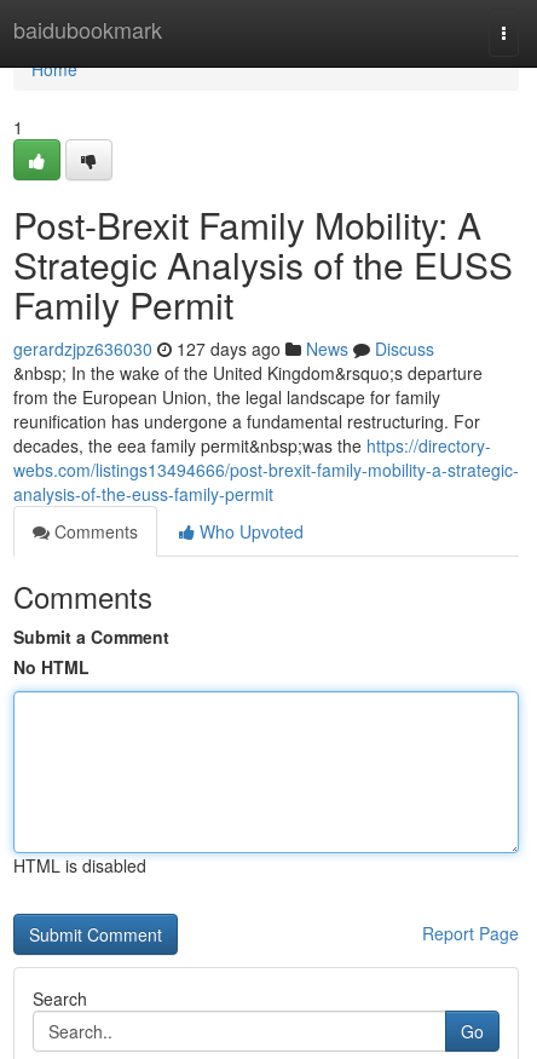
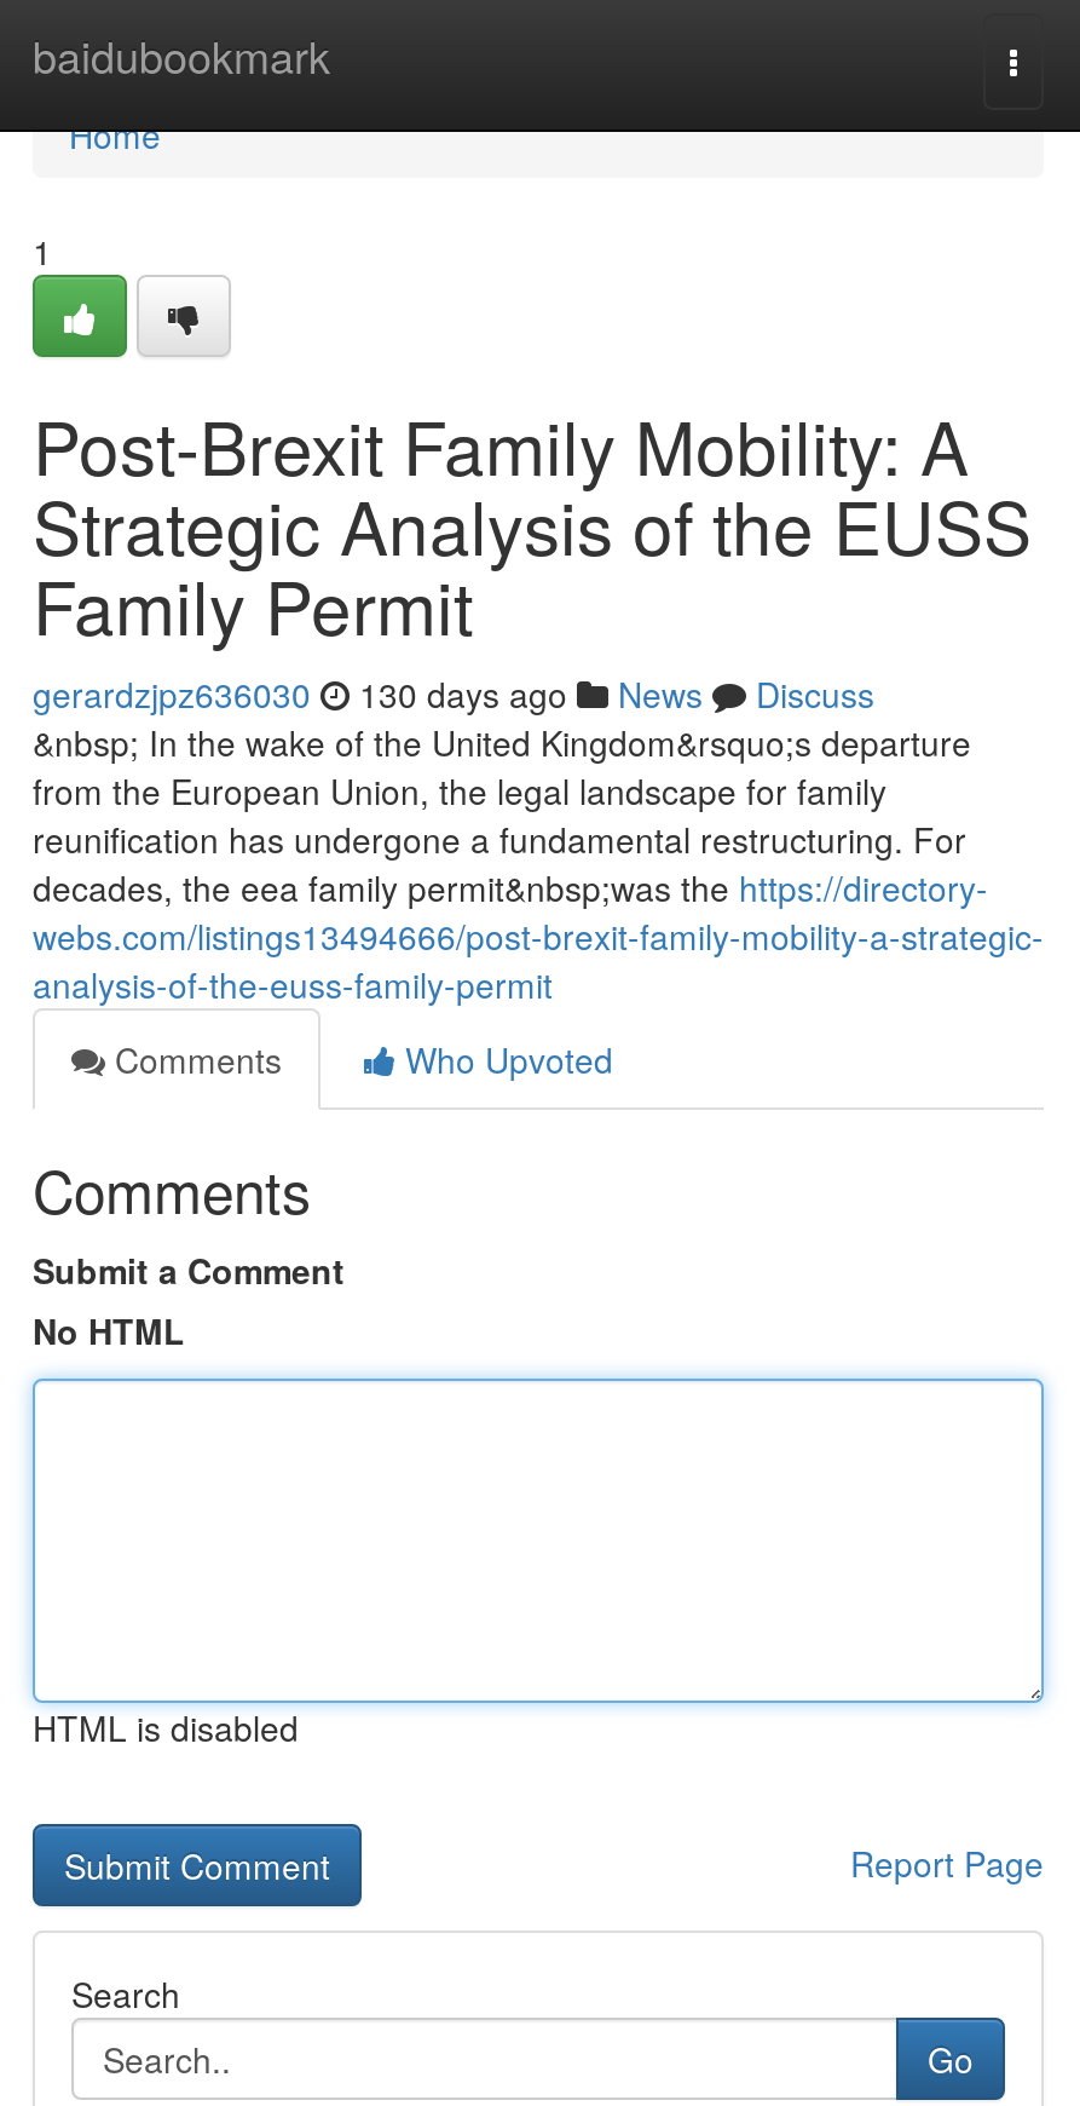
[13,336,434,361] gerardzjpz636030 127 days ago News Discuss -> [33,669,874,718] gerardzjpz636030 130 days ago News Discuss

